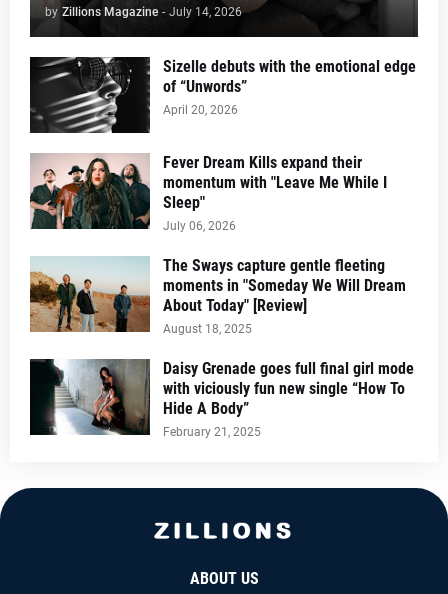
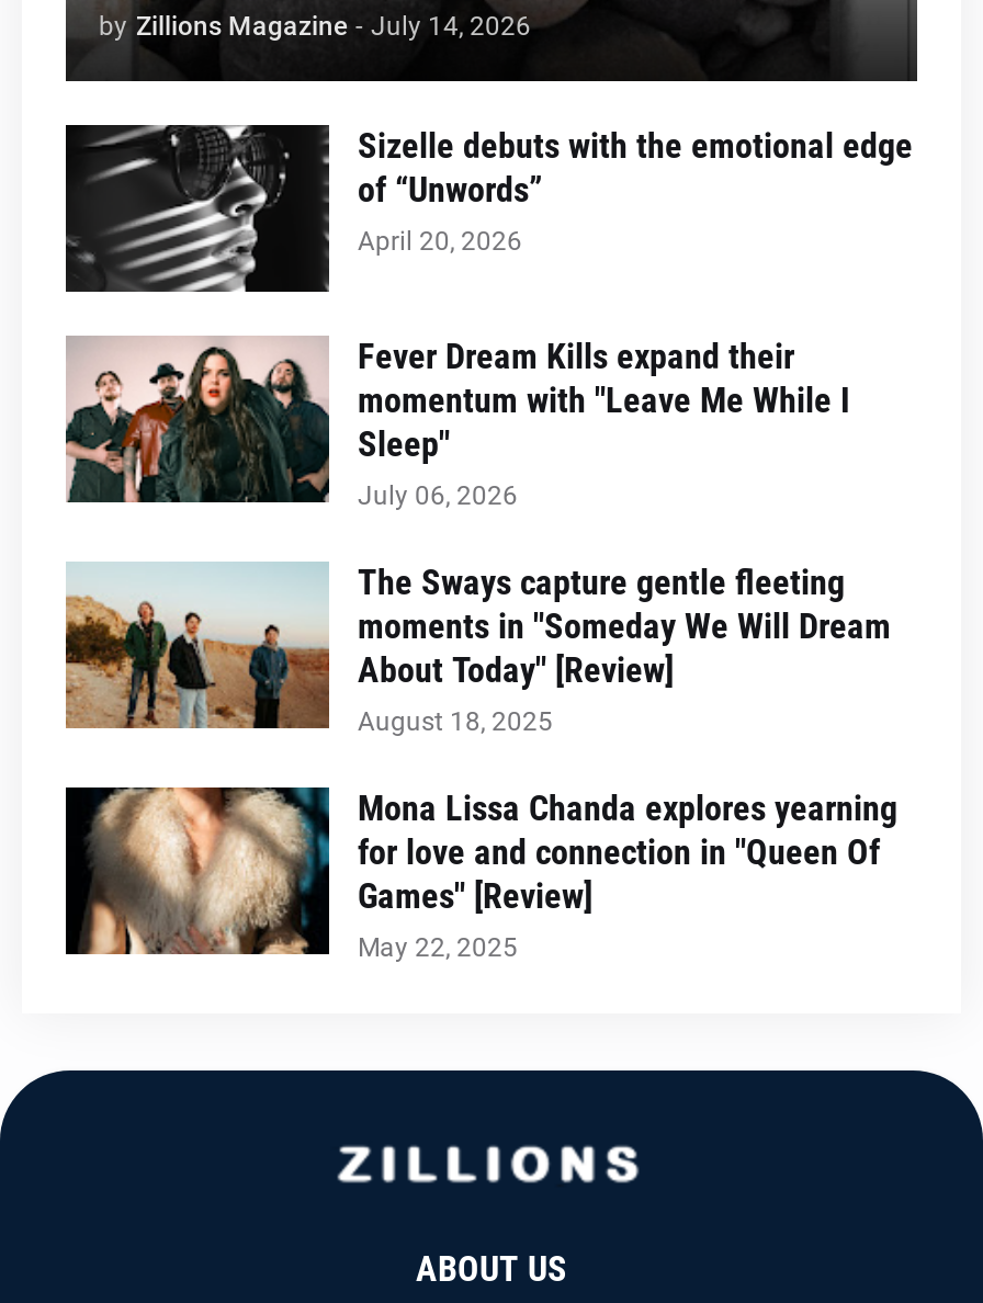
[33,358,414,438] [image] | Daisy Grenade goes full final girl mode | with viciously fun new single “How To | Hide A Body” | February 21, 2025 -> [81,785,897,962] [image] | Mona Lissa Chanda explores yearning | for love and connection in "Queen Of | Games" [Review] | May 22, 2025

